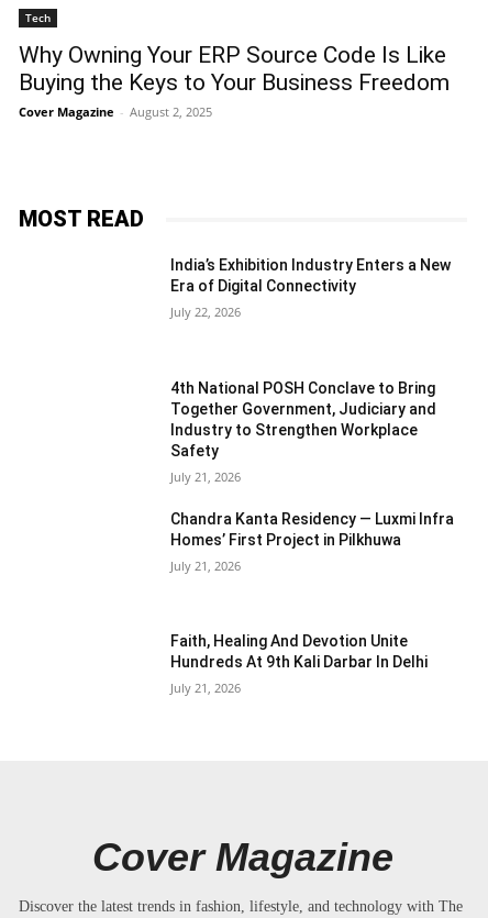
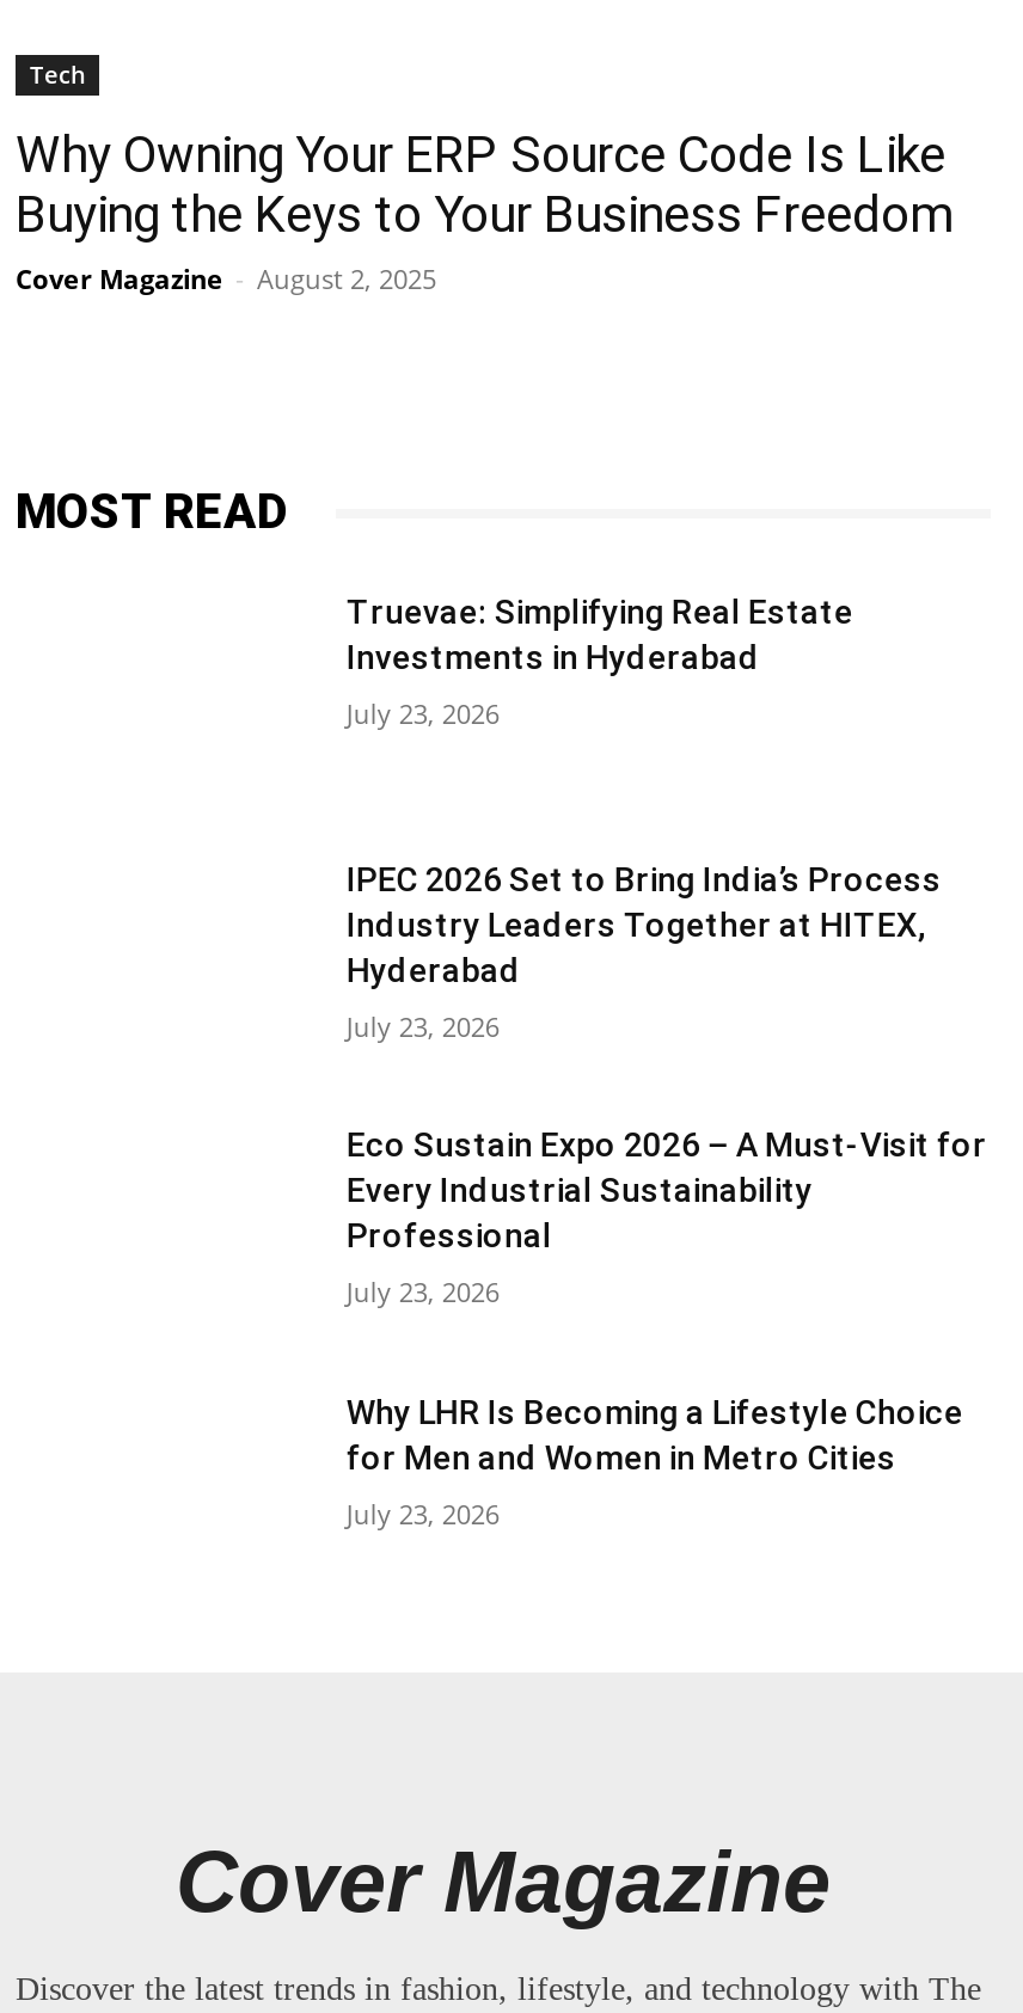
[171,256,451,295] India’s Exhibition Industry Enters a New | Era of Digital Connectivity -> [346,593,853,676] Truevae: Simplifying Real Estate | Investments in Hyderabad
[171,303,241,320] July 22, 2026 -> [346,695,499,731] July 23, 2026
[171,379,437,459] 4th National POSH Conclave to Bring | Together Government, Judiciary and | Industry to Strengthen Workplace | Safety -> [346,859,941,988] IPEC 2026 Set to Bring India’s Process | Industry Leaders Together at HITEX, | Hyderabad
[171,468,241,485] July 21, 2026 -> [346,1008,499,1043] July 23, 2026
[171,510,454,548] Chandra Kanta Residency — Luxmi Infra | Homes’ First Project in Pilkhuwa -> [346,1126,987,1255] Eco Sustain Expo 2026 – A Must-Visit for | Every Industrial Sustainability | Professional
[171,557,241,574] July 21, 2026 -> [346,1274,499,1310] July 23, 2026
[171,632,428,671] Faith, Healing And Devotion Unite | Hundreds At 9th Kali Darbar In Delhi -> [346,1393,963,1477] Why LHR Is Becoming a Lifestyle Choice | for Men and Women in Metro Cities
[171,680,241,696] July 21, 2026 -> [346,1496,499,1532] July 23, 2026

